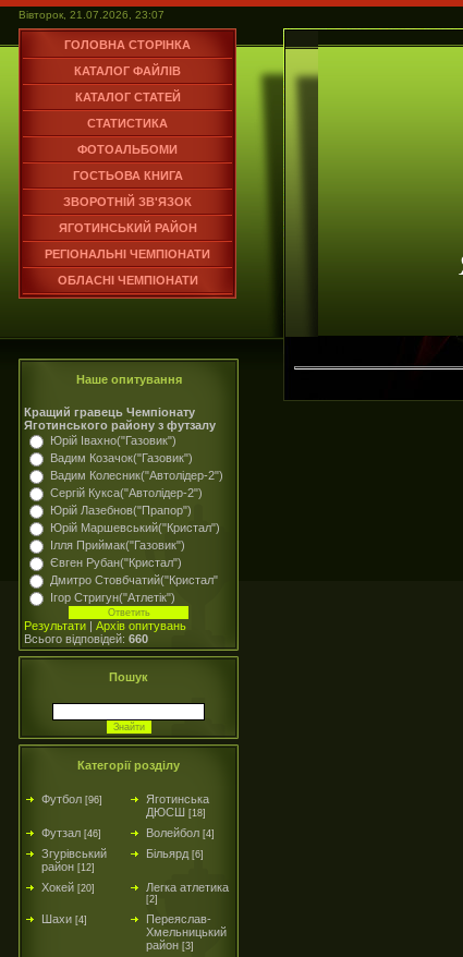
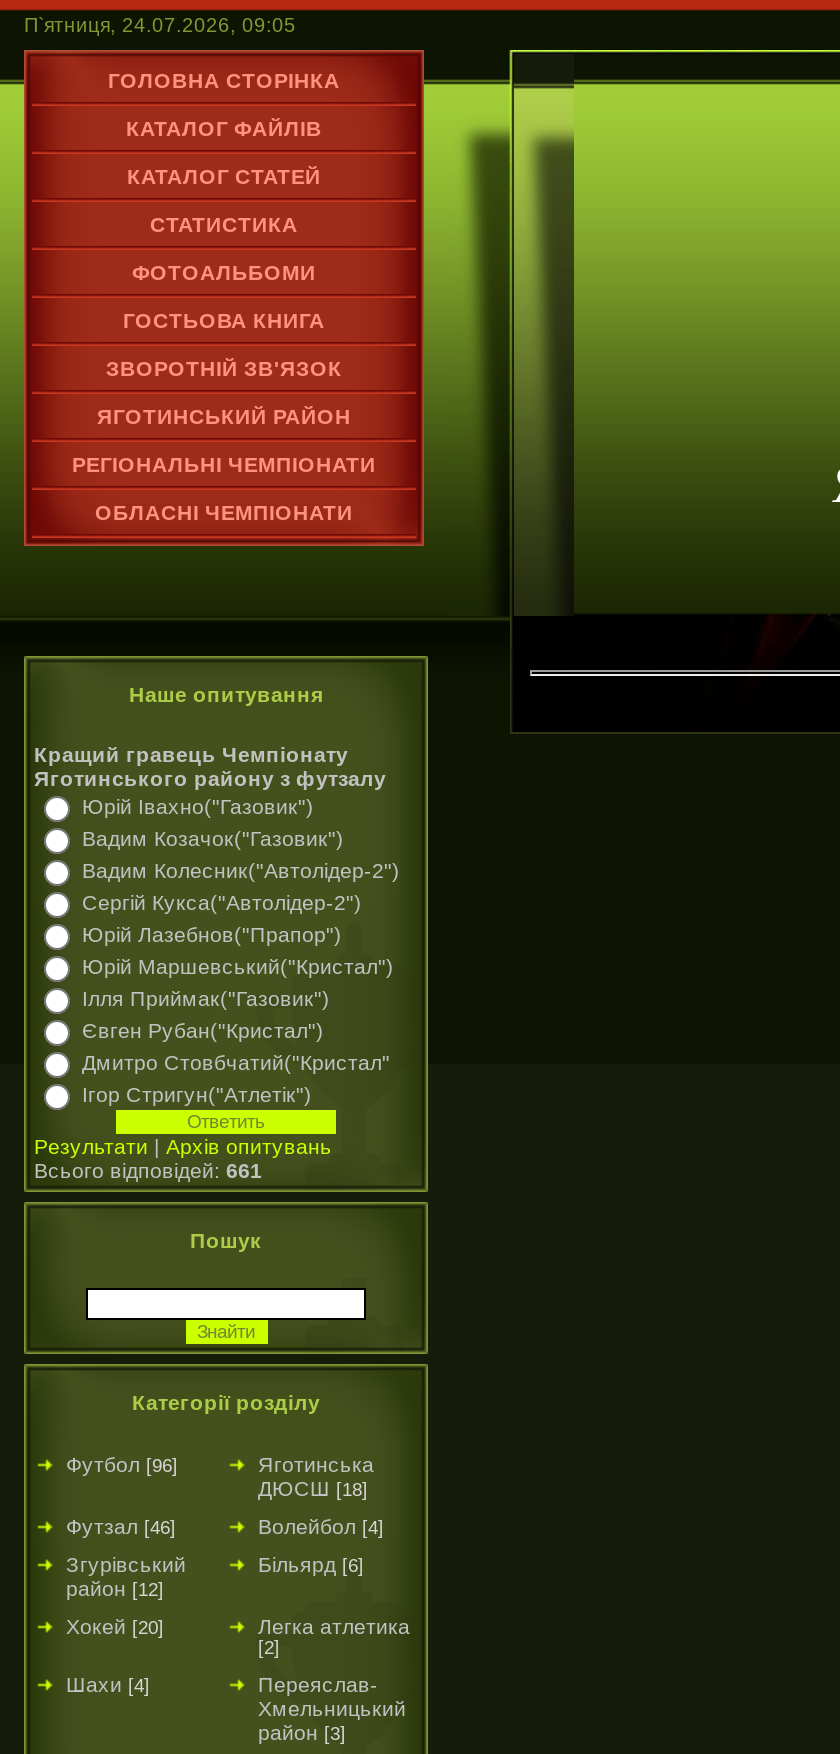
[19,9,165,21] Вівторок, 21.07.2026, 23:07 -> [24,14,296,36] П`ятниця, 24.07.2026, 09:05
[24,632,148,645] Всього відповідей: 660 -> [34,1158,262,1182] Всього відповідей: 661

